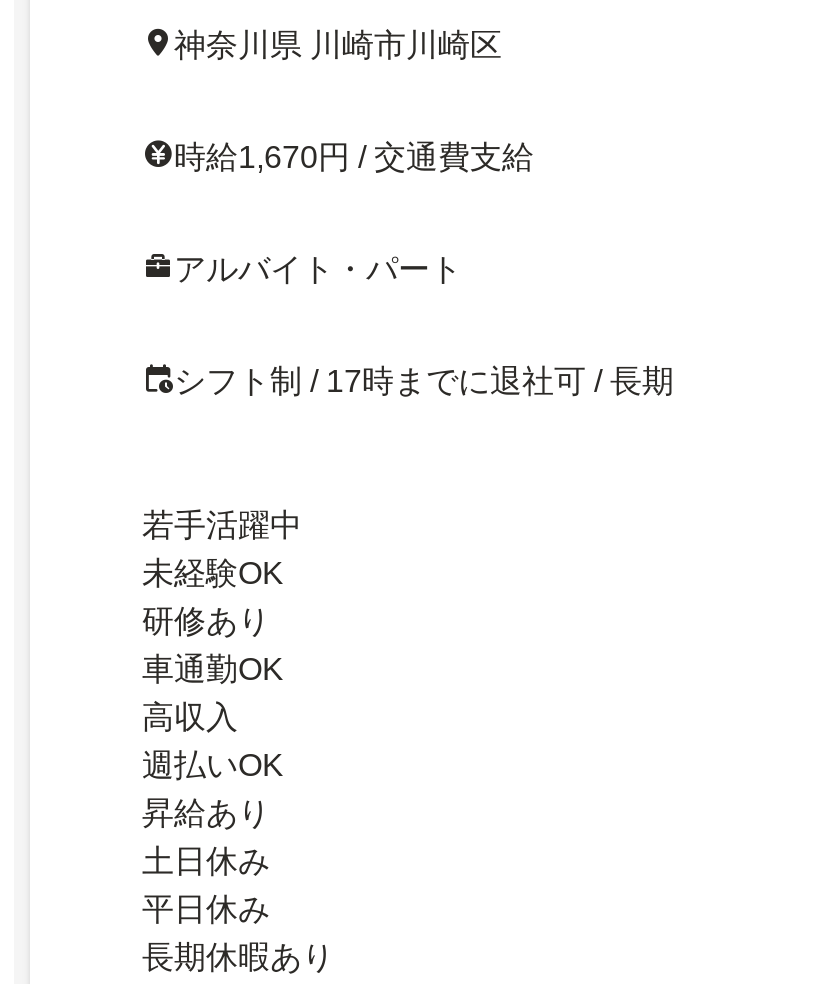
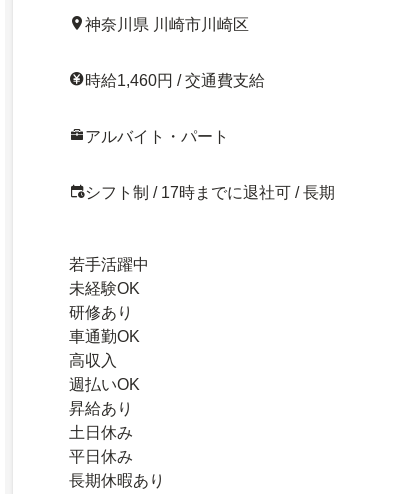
[174,140,534,174] 時給1,670円 / 交通費支給 -> [85,72,265,89] 時給1,460円 / 交通費支給

